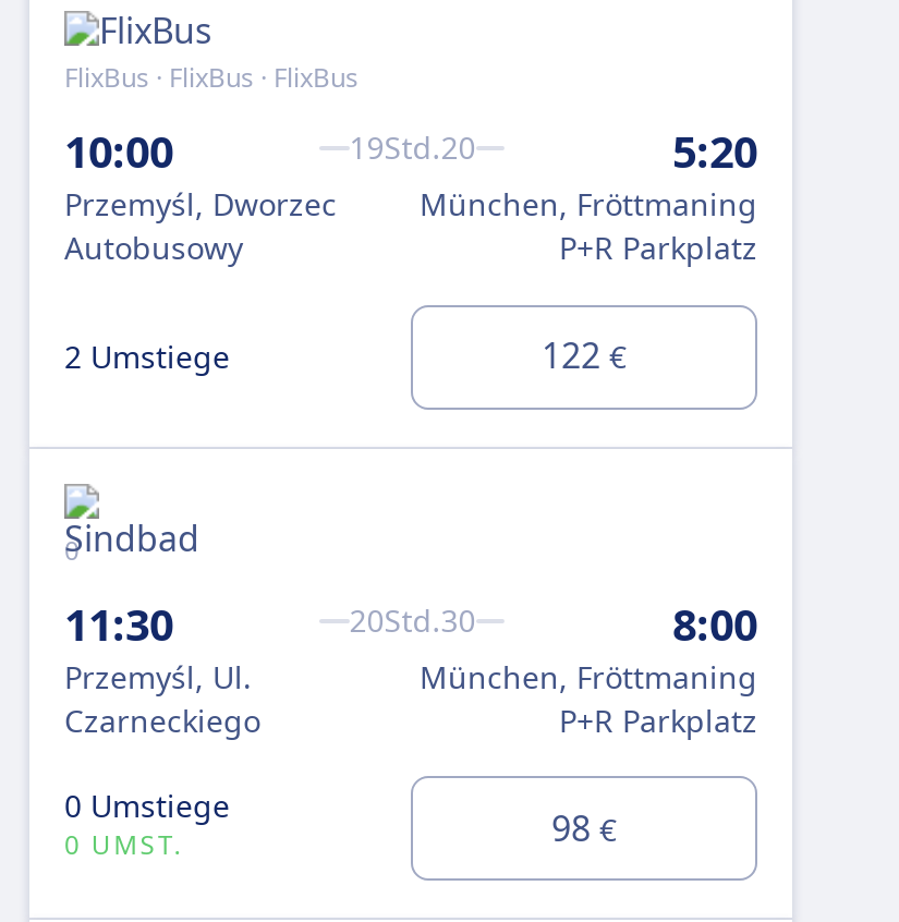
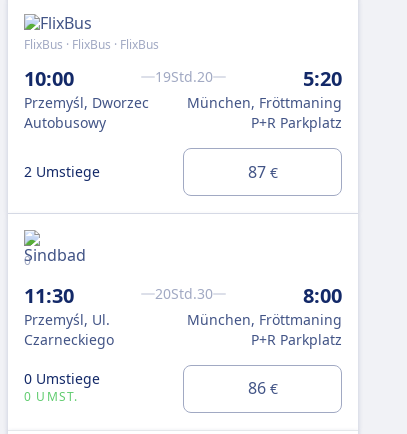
[542,332,627,380] 122 € -> [247,161,277,183] 87 €
[551,804,617,852] 98 € -> [247,377,277,399] 86 €

